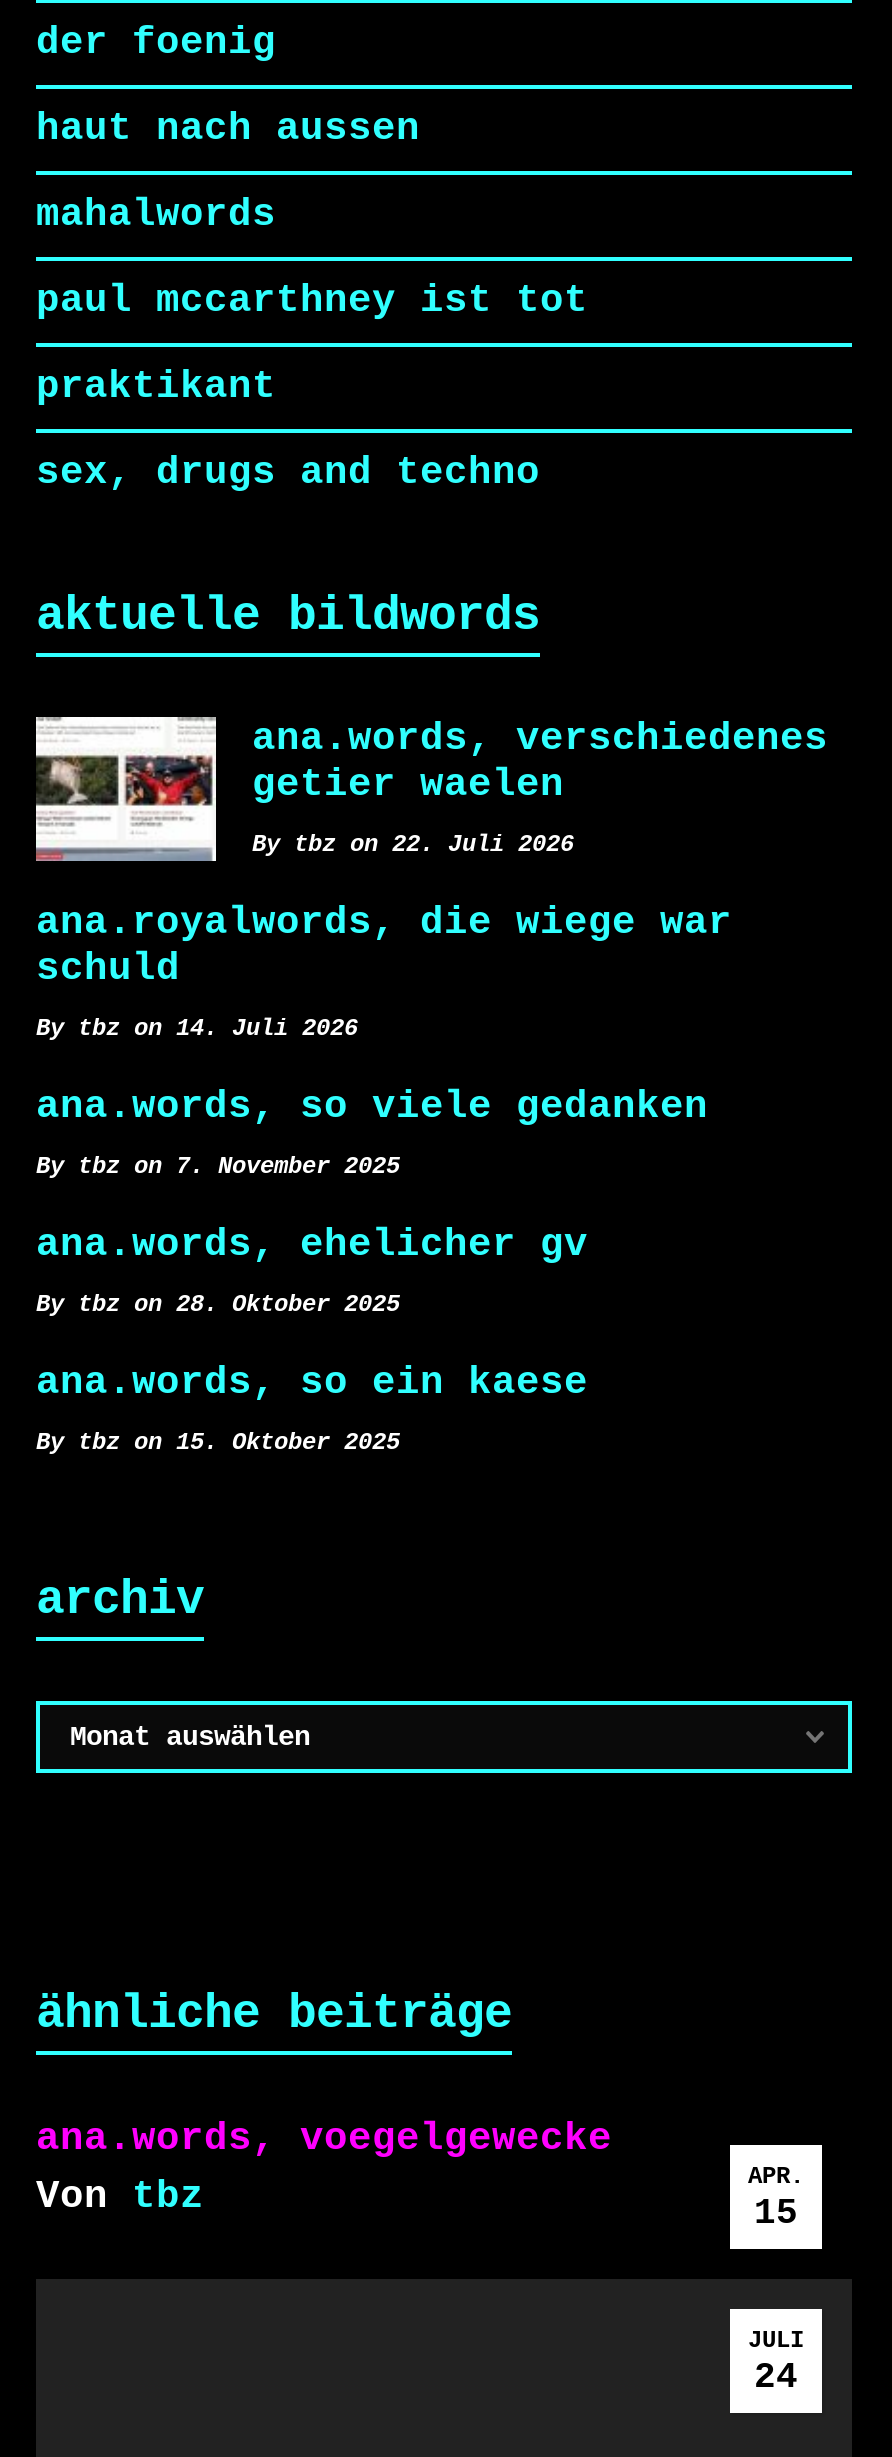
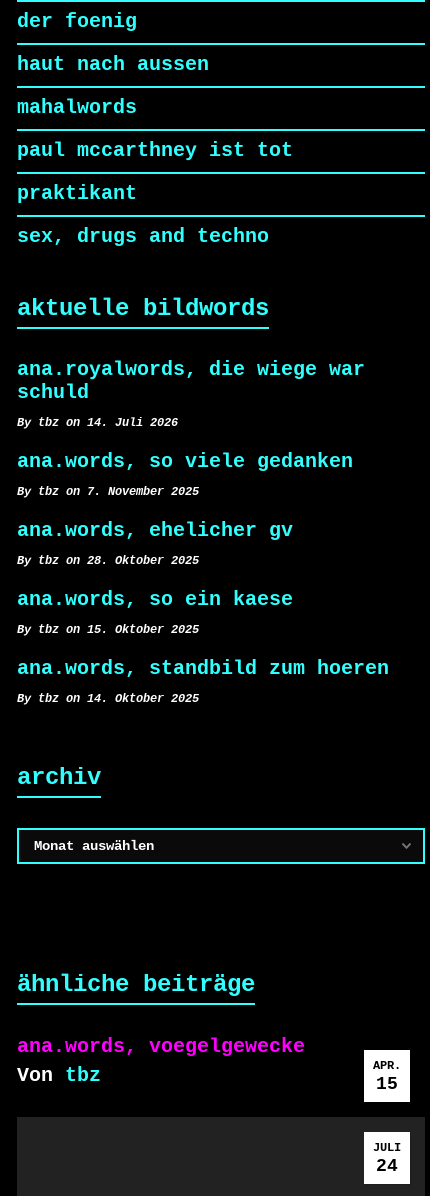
[34,715,828,863] [image] | ana.words, verschiedenes | getier waelen | By tbz on 22. Juli 2026 -> none
moved [36,901,732,1457] -> [17,359,365,637]: ana.royalwords, die wiege war | schuld | By tbz on 14. Juli 2026 | ... | ana.words, so ein kaese | By tbz on 15. Oktober 2025
none -> [17,658,389,706] ana.words, standbild zum hoeren | By tbz on 14. Oktober 2025

